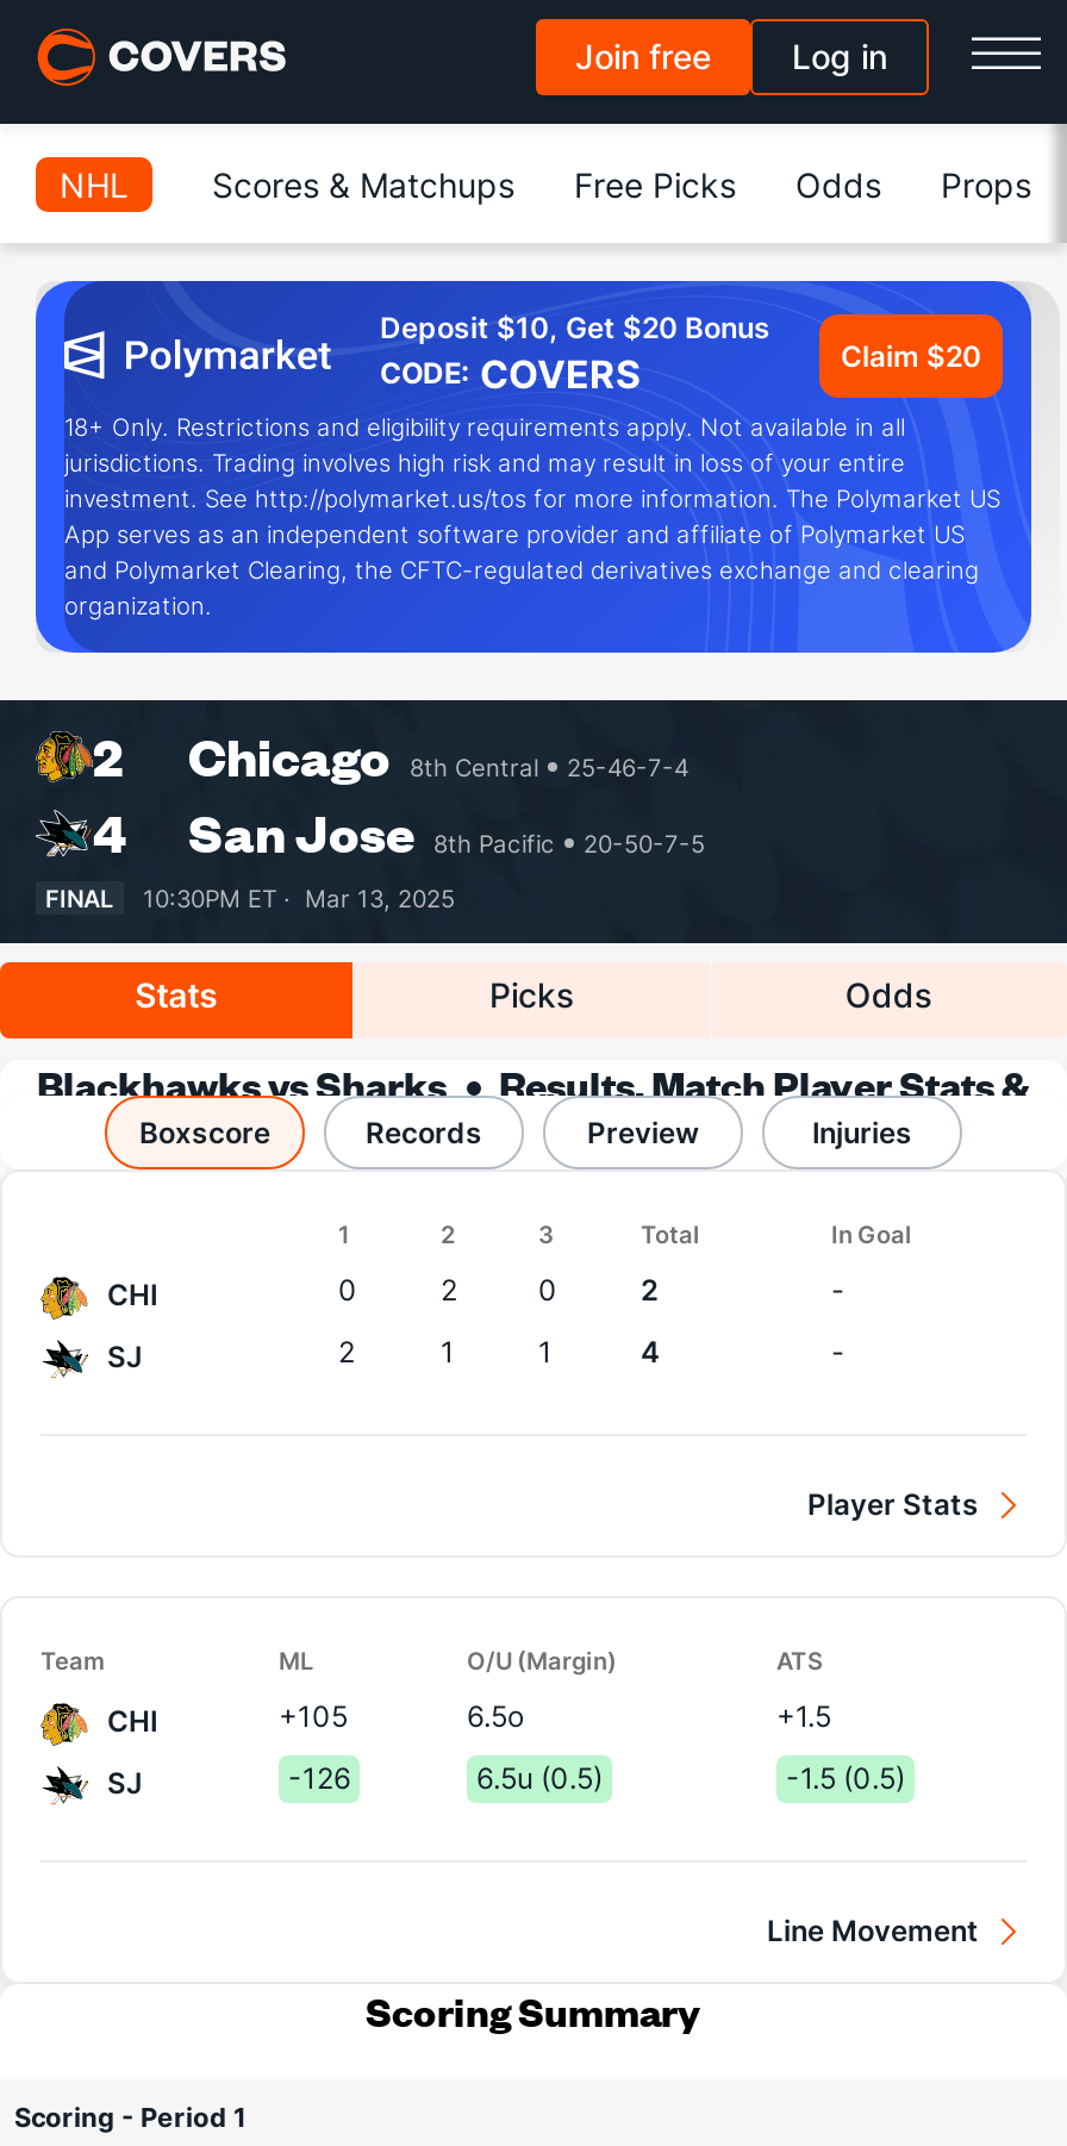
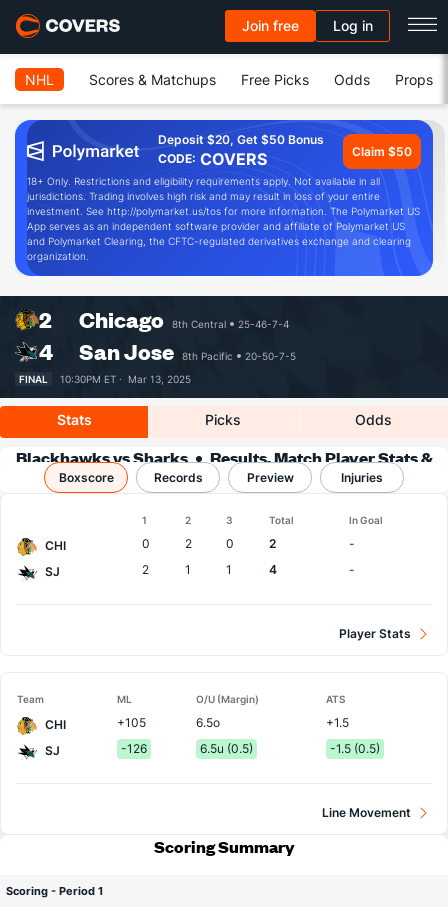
[380,310,770,345] Deposit $10, Get $20 Bonus -> [158,132,324,147] Deposit $20, Get $50 Bonus
[841,337,981,373] Claim $20 -> [352,143,412,158] Claim $50

